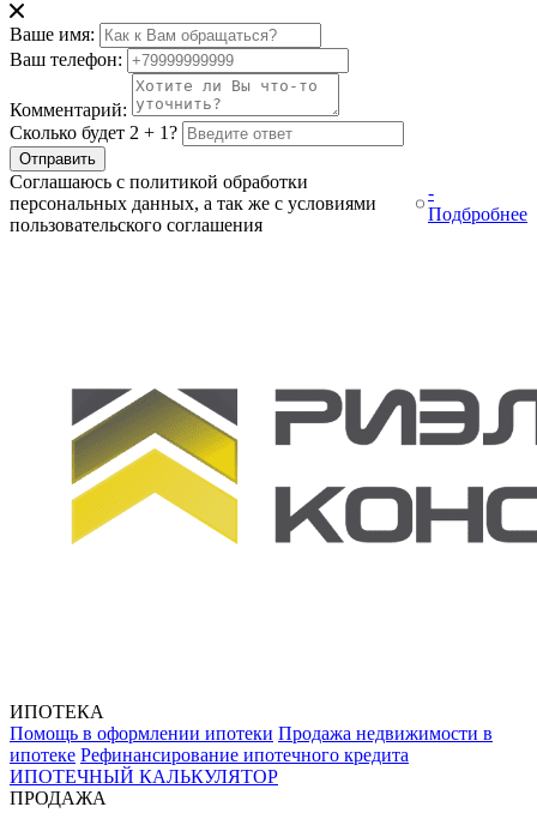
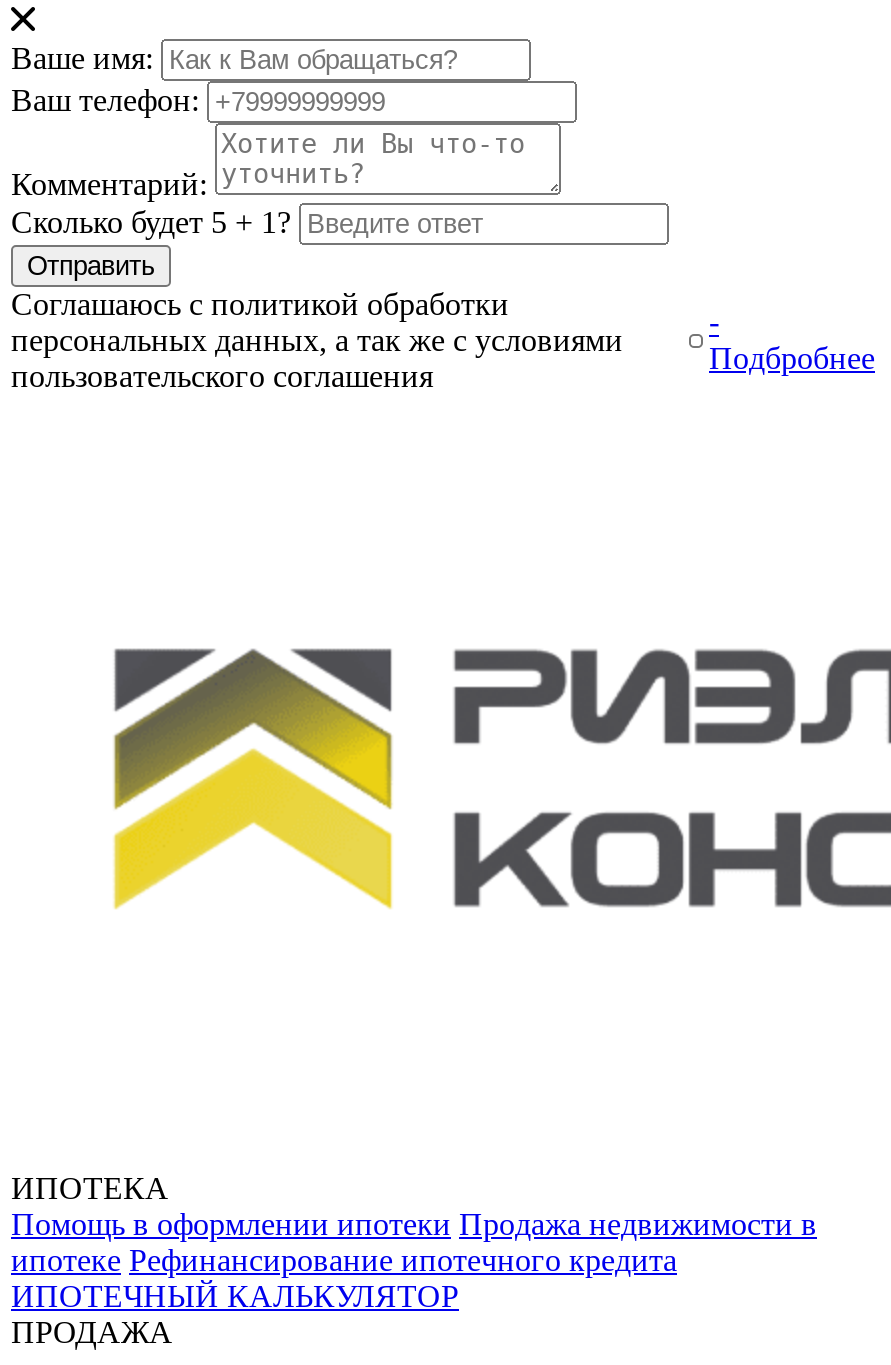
[10,122,177,143] Сколько будет 2 + 1? -> [11,205,291,239] Сколько будет 5 + 1?

